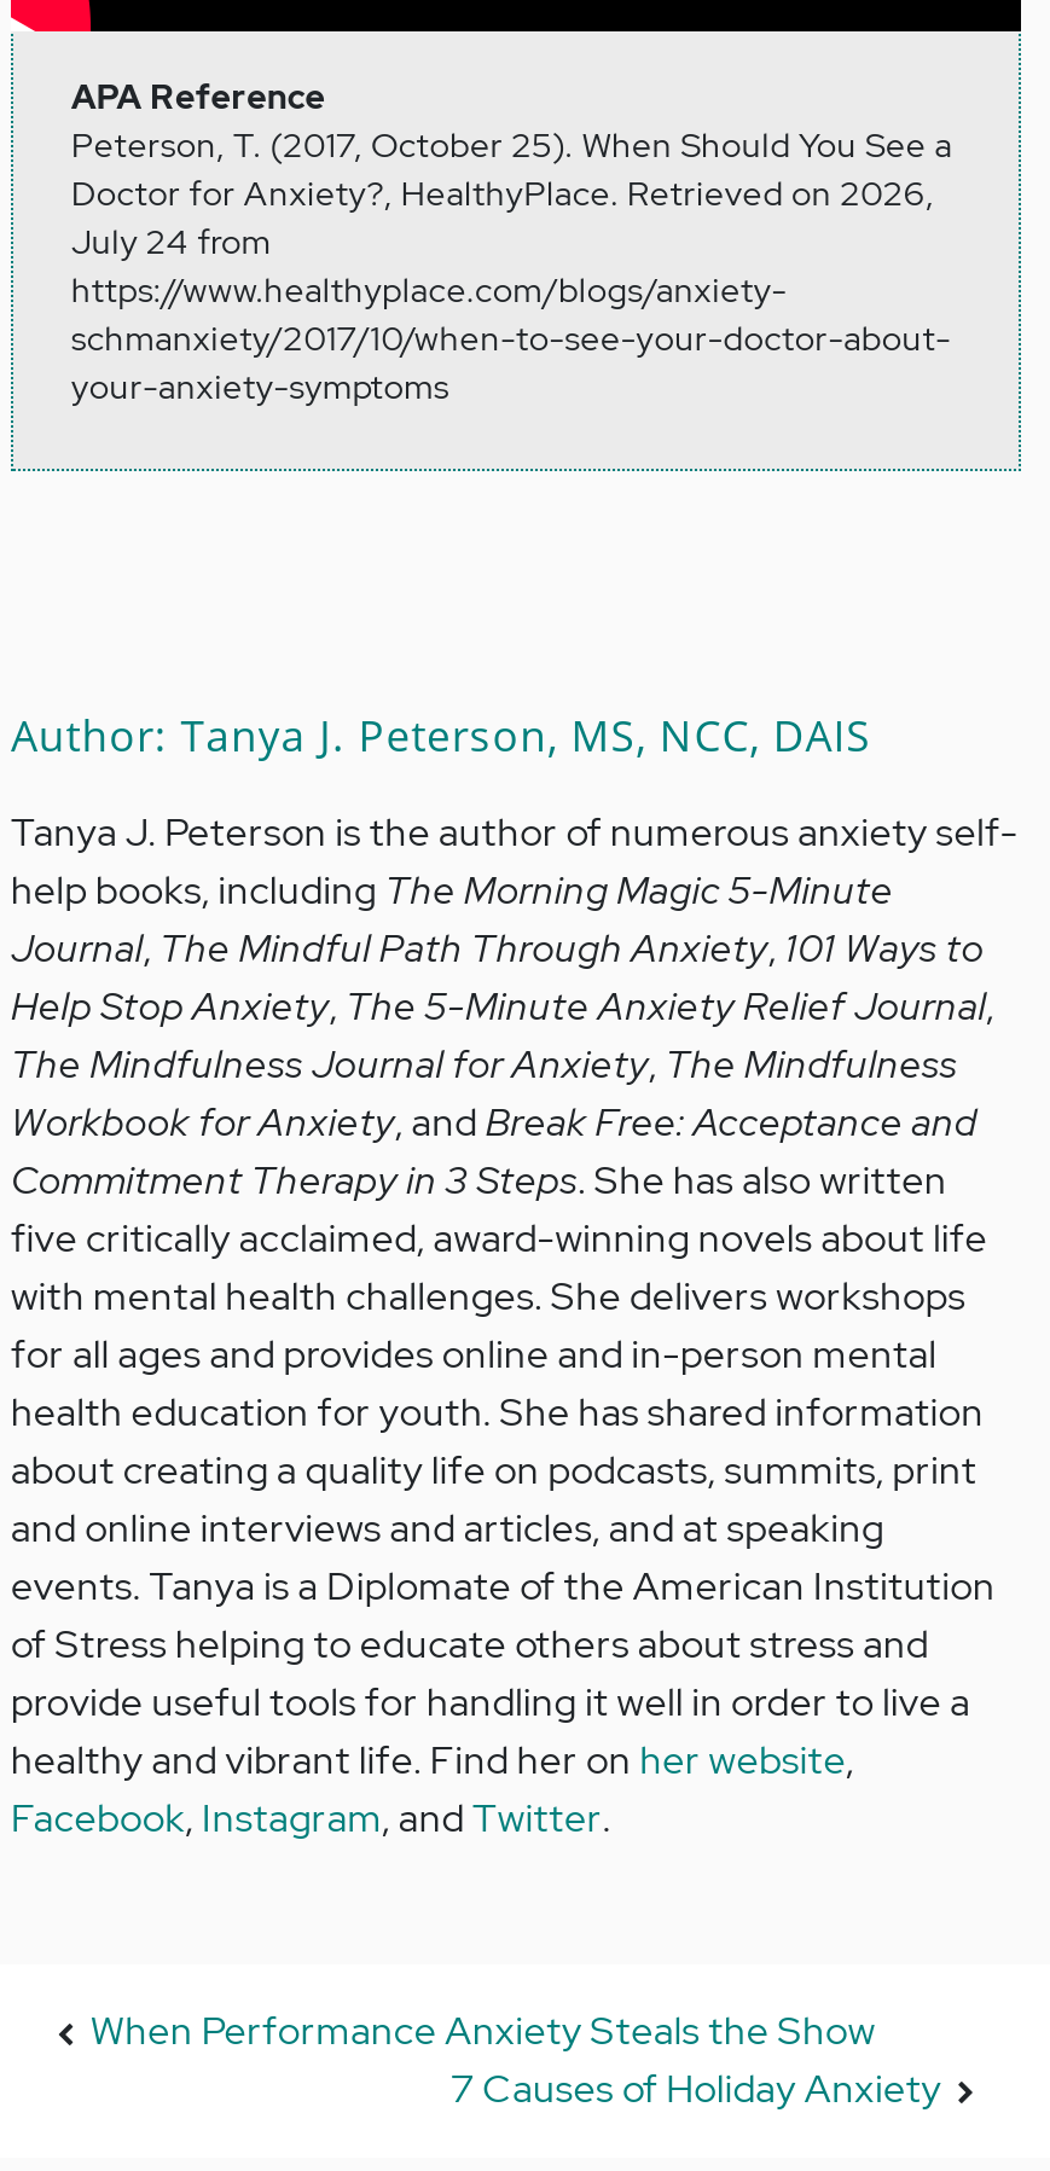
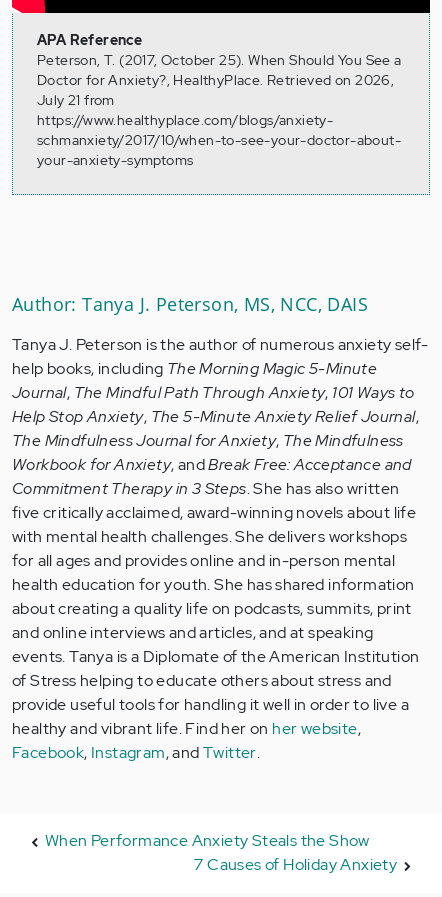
[71,220,271,264] July 24 from -> [37,91,115,109] July 21 from

